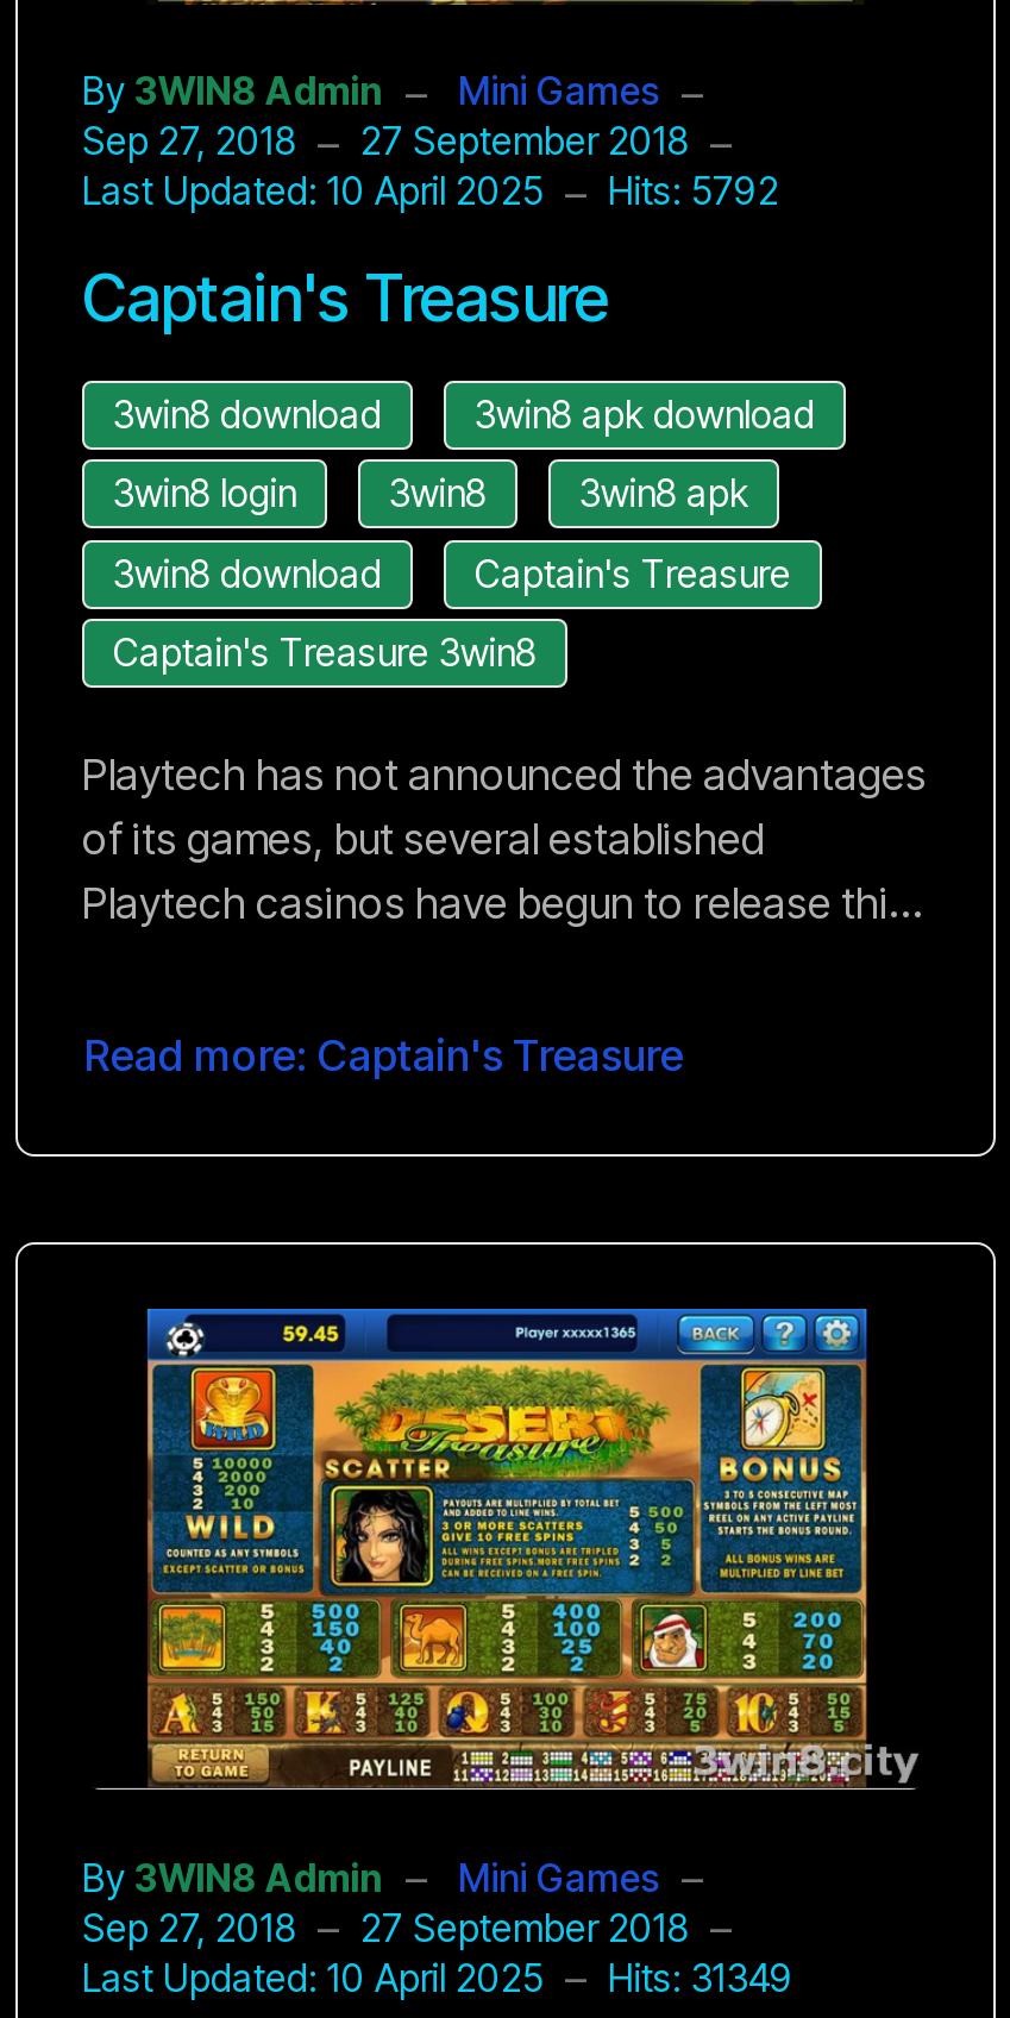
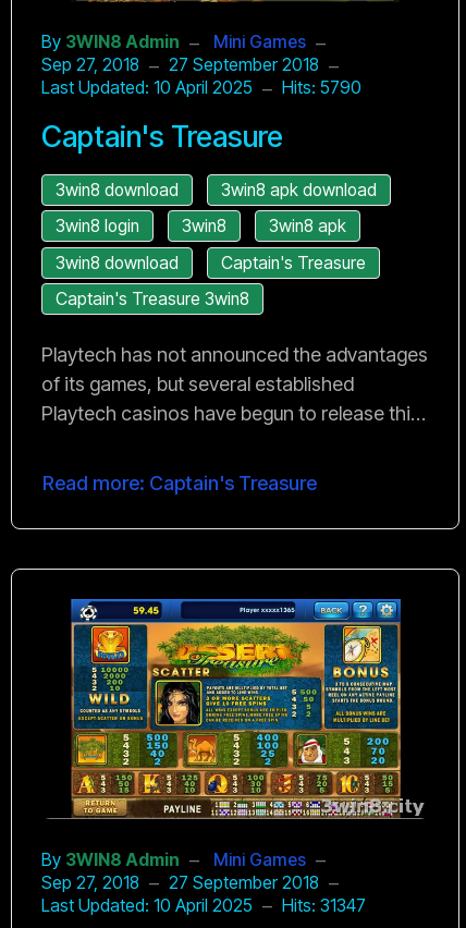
[82,169,779,215] Last Updated: 10 April 2025 Hits: 5792 -> [41,78,361,98] Last Updated: 10 April 2025 Hits: 5790
[82,1955,793,2000] Last Updated: 10 April 2025 Hits: 31349 -> [41,895,366,916] Last Updated: 10 April 2025 Hits: 31347

